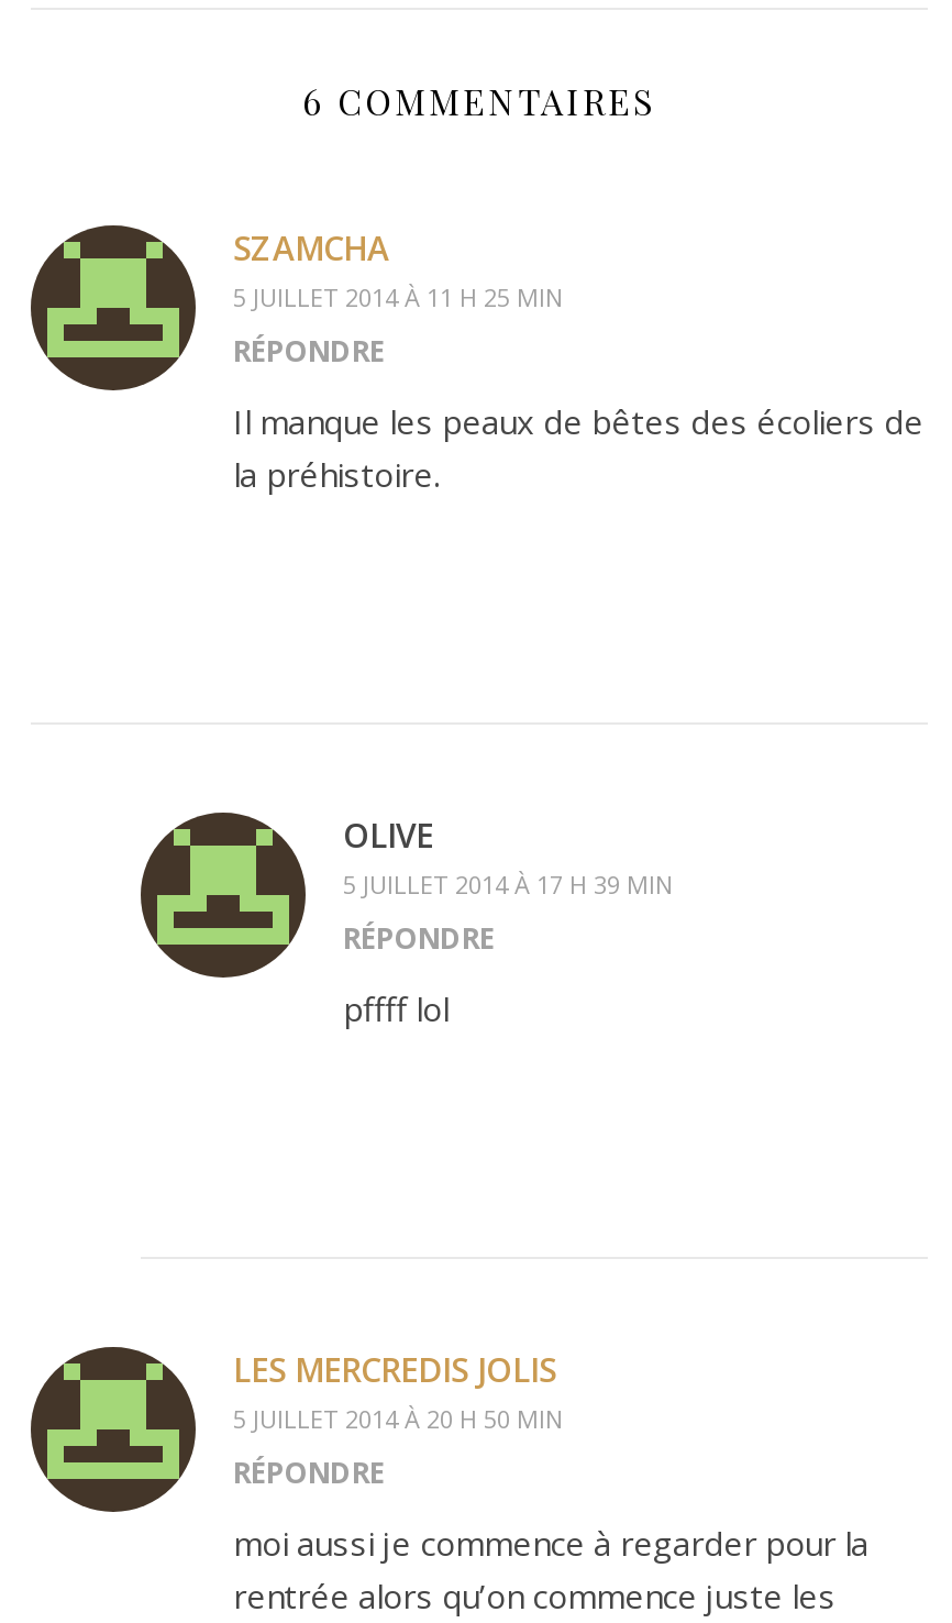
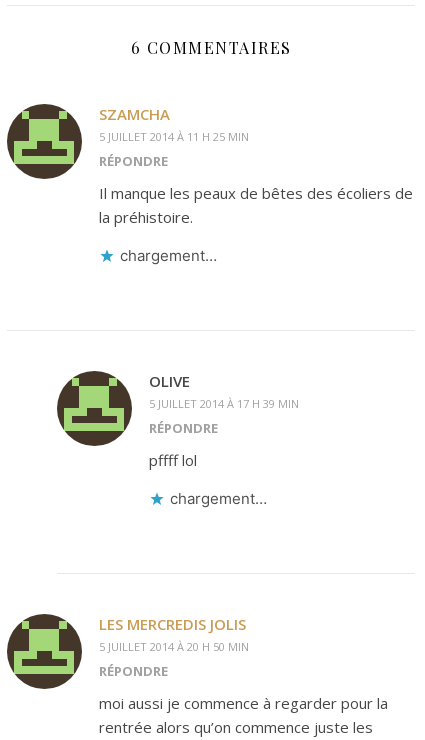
none -> [120,246,217,265] chargement…
none -> [170,489,267,508] chargement…

